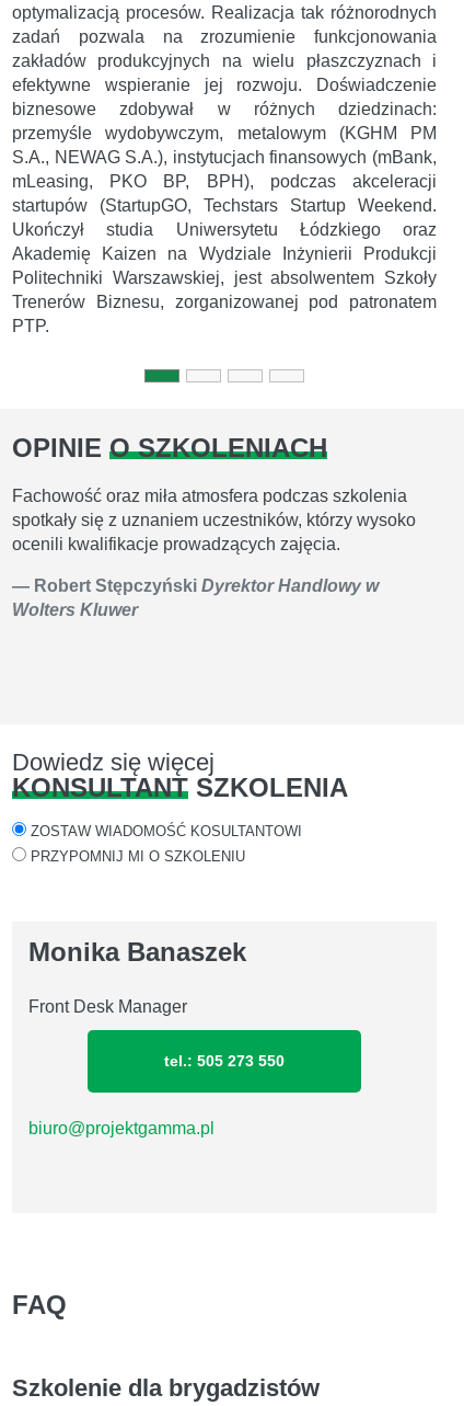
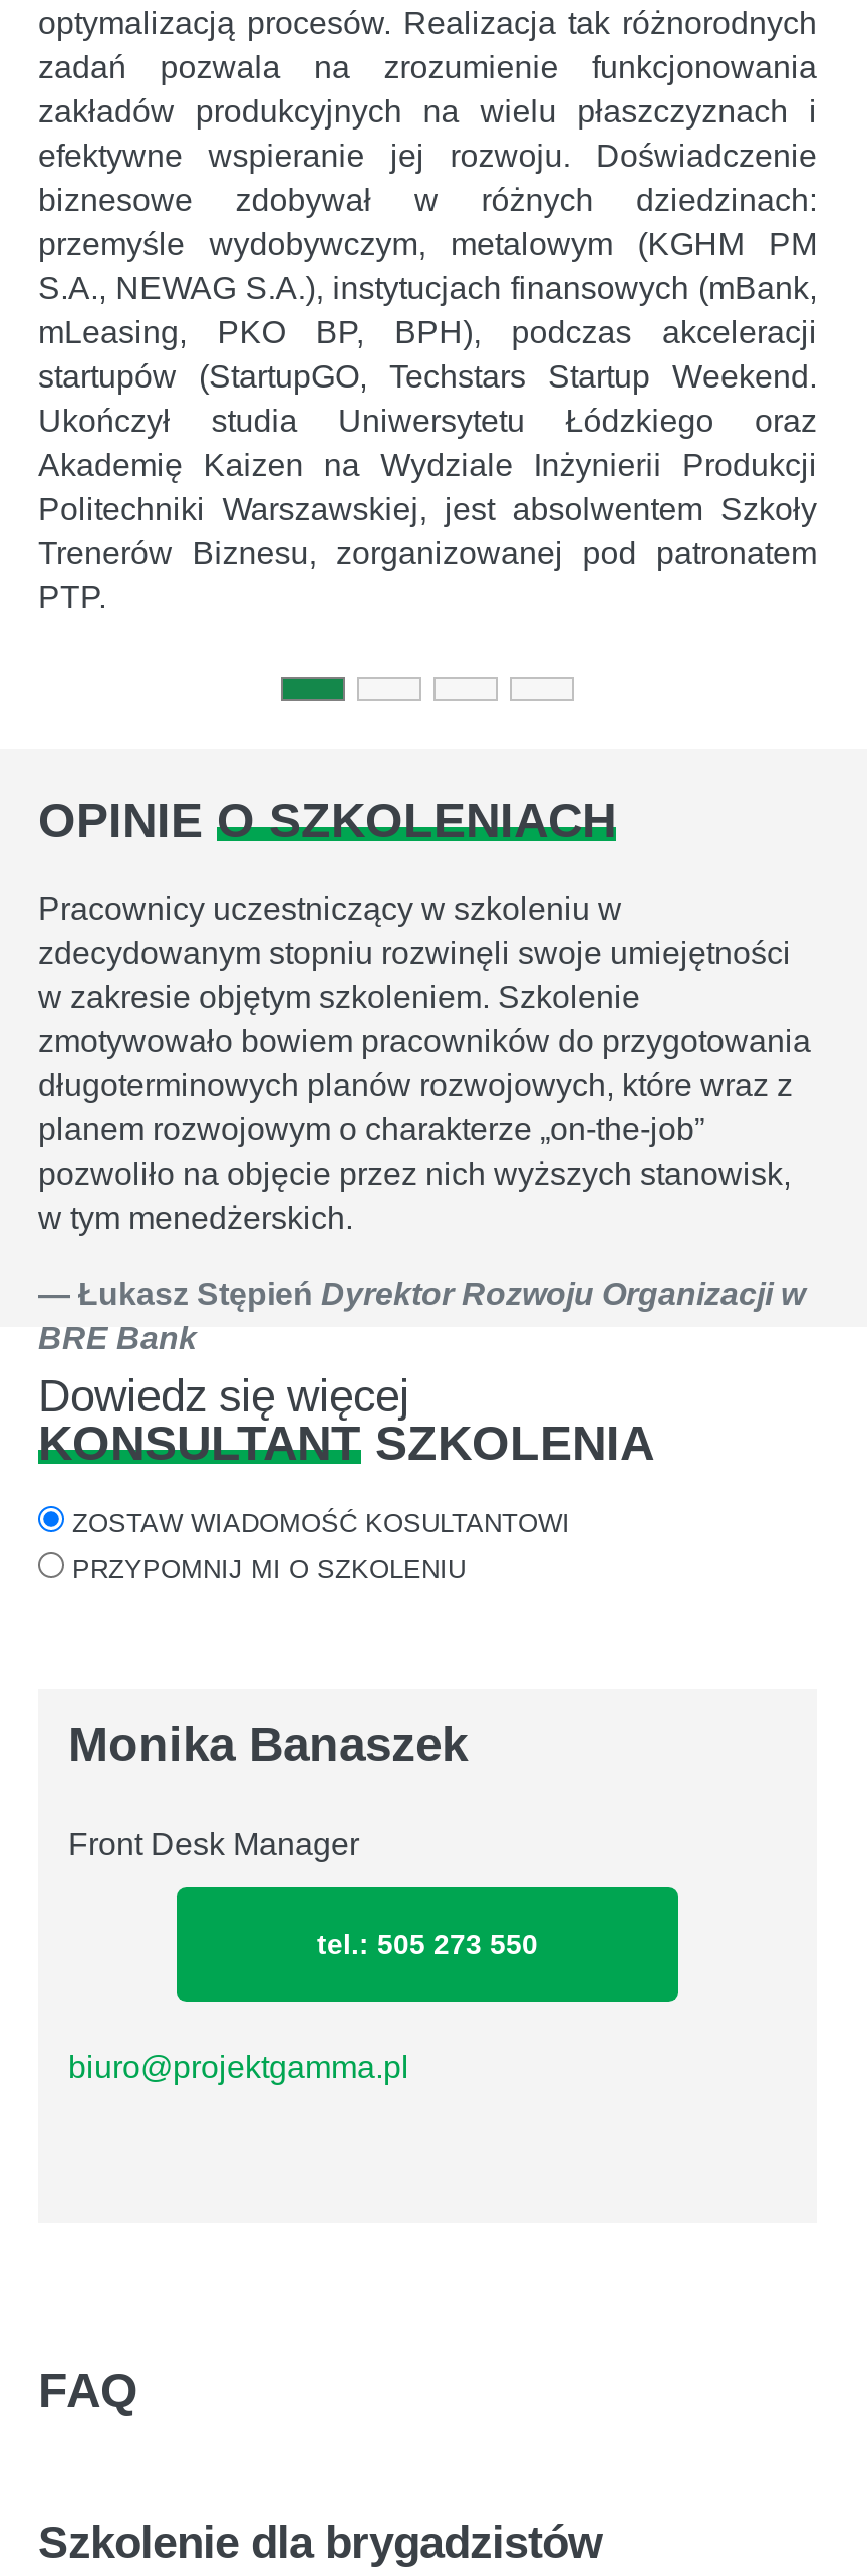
[12,486,416,553] Fachowość oraz miła atmosfera podczas szkolenia | spotkały się z uznaniem uczestników, którzy wysoko | ocenili kwalifikacje prowadzących zajęcia. -> [38,891,811,1234] Pracownicy uczestniczący w szkoleniu w | zdecydowanym stopniu rozwinęli swoje umiejętności | w zakresie objętym szkoleniem. Szkolenie | zmotywowało bowiem pracowników do przygotowania | długoterminowych planów rozwojowych, które wraz z | planem rozwojowym o charakterze „on-the-job” | pozwoliło na objęcie przez nich wyższych stanowisk, | w tym menedżerskich.
[12,576,379,619] Robert Stępczyński Dyrektor Handlowy w | Wolters Kluwer -> [38,1277,805,1355] Łukasz Stępień Dyrektor Rozwoju Organizacji w | BRE Bank

